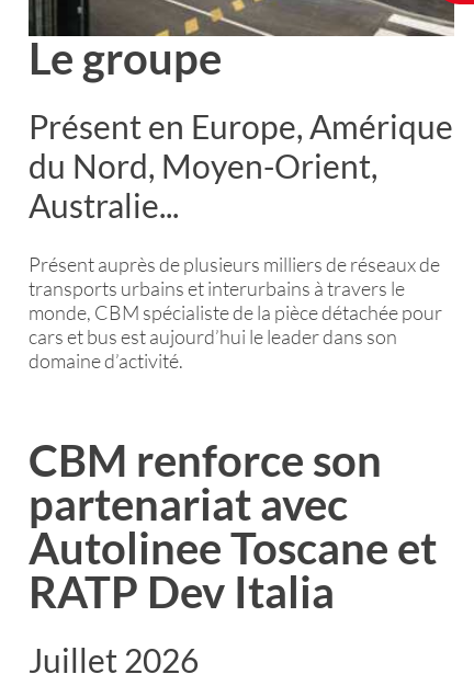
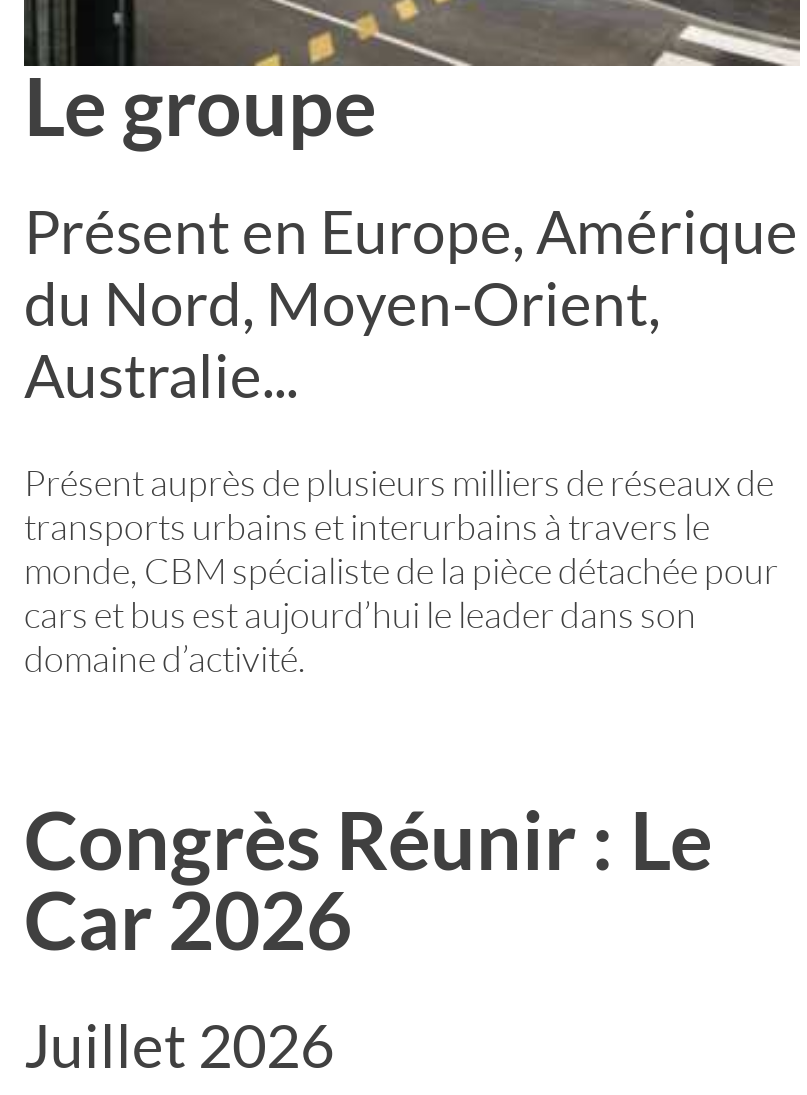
[29,434,437,618] CBM renforce son | partenariat avec | Autolinee Toscane et | RATP Dev Italia -> [24,791,712,967] Congrès Réunir : Le | Car 2026

